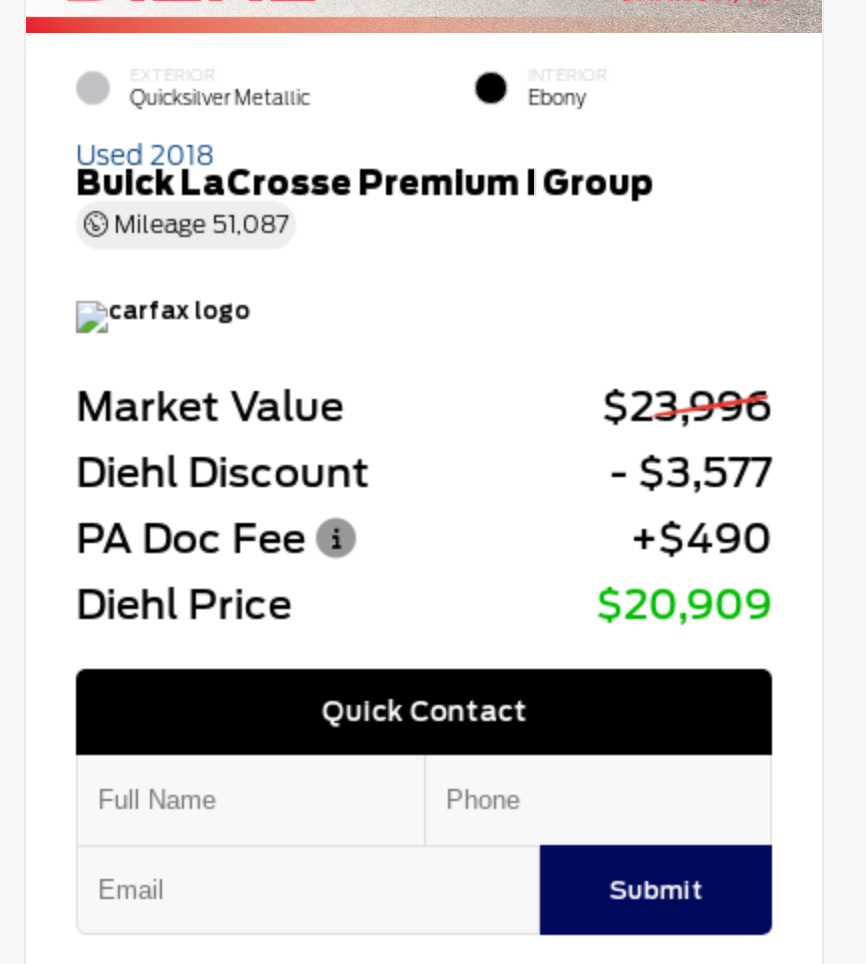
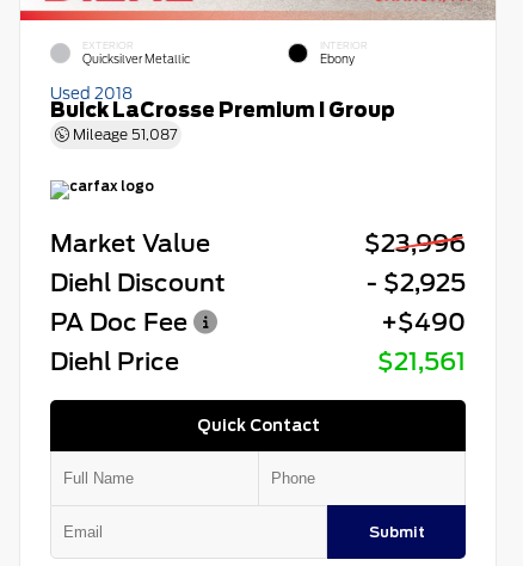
[610,448,772,496] - $3,577 -> [367,267,466,296] - $2,925
[596,580,772,628] $20,909 -> [377,346,466,375] $21,561

